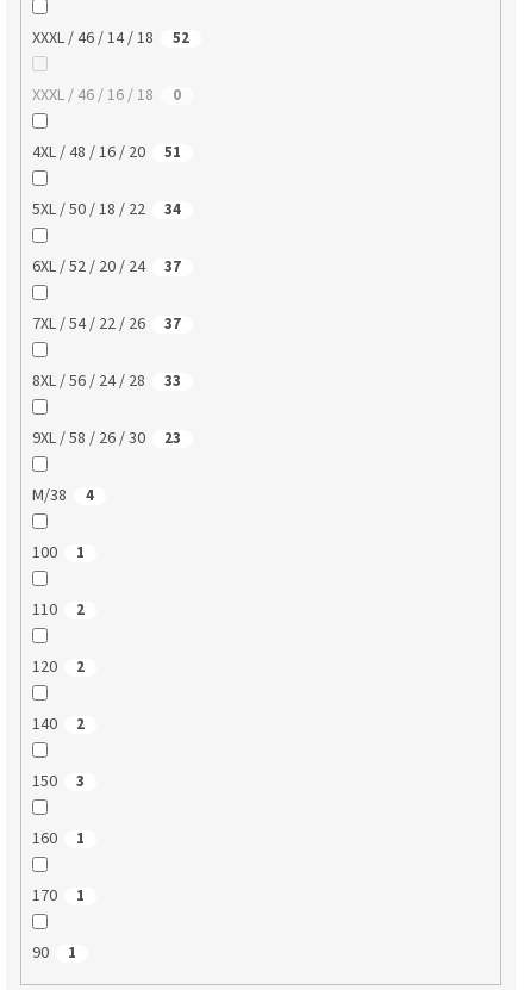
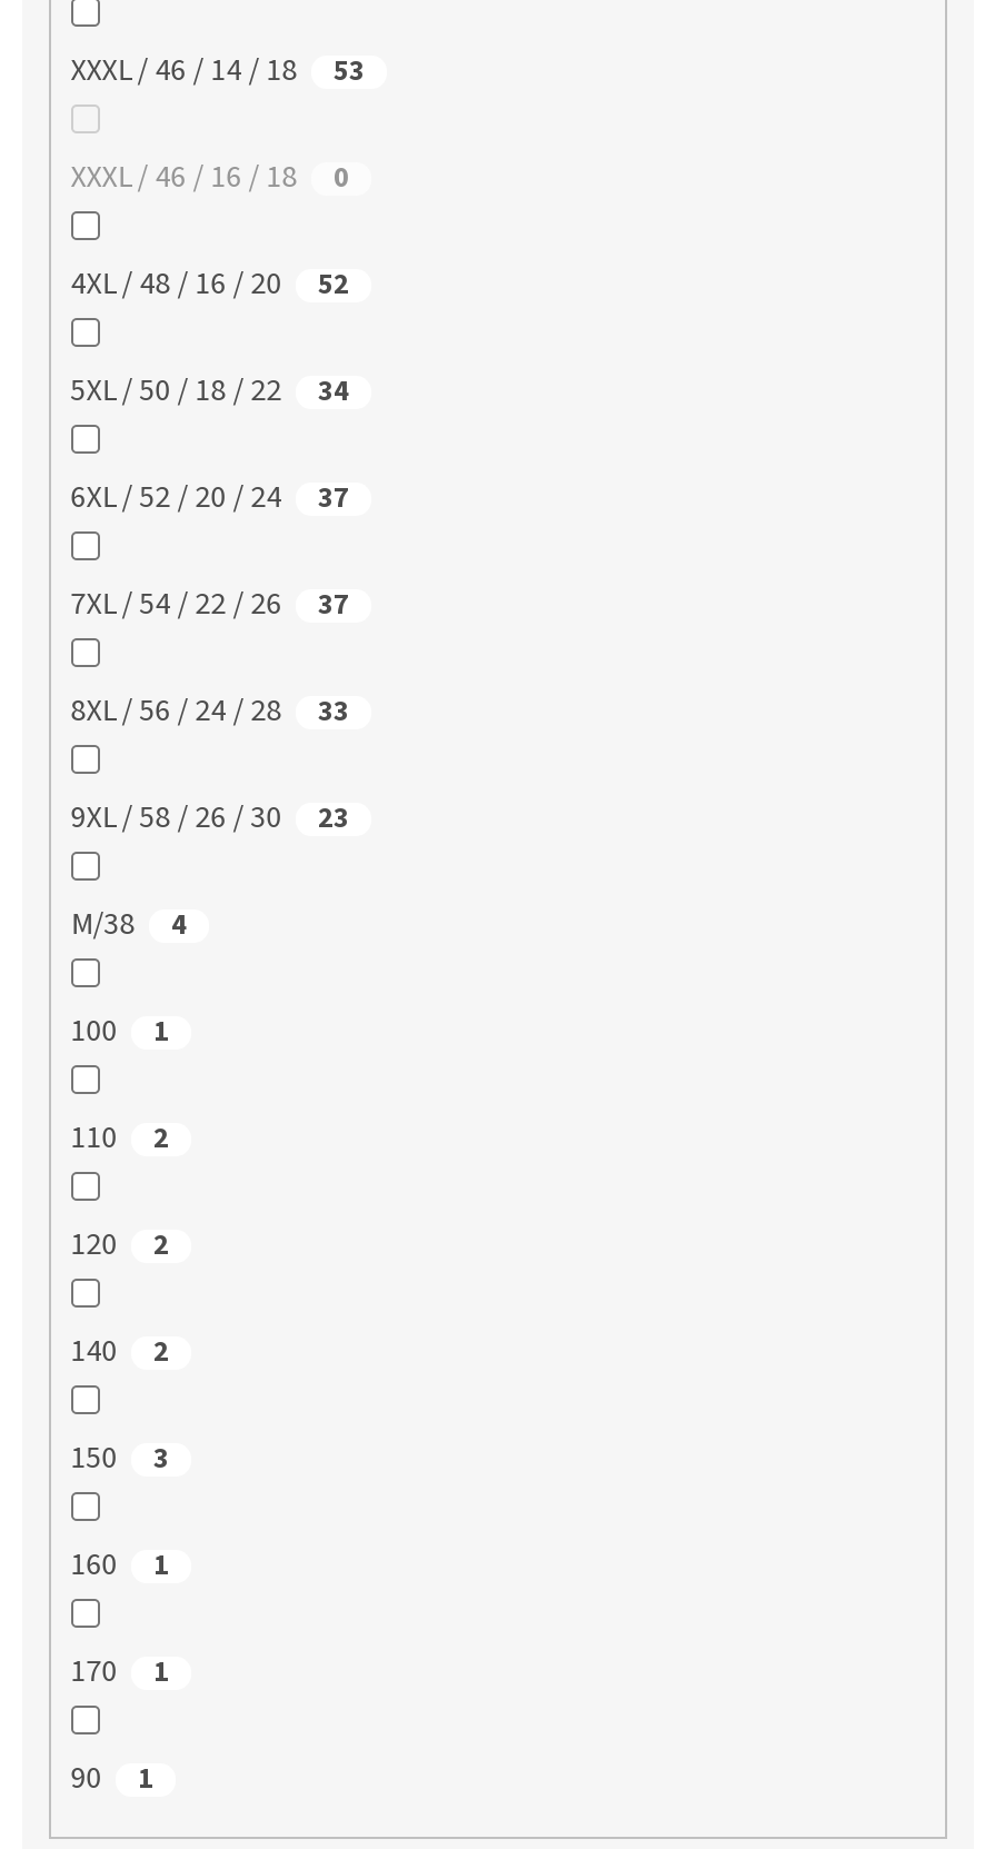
[32,27,189,50] XXXL / 46 / 14 / 18 52 -> [71,50,364,94] XXXL / 46 / 14 / 18 53
[32,141,181,165] 4XL / 48 / 16 / 20 51 -> [71,263,349,308] 4XL / 48 / 16 / 20 52

